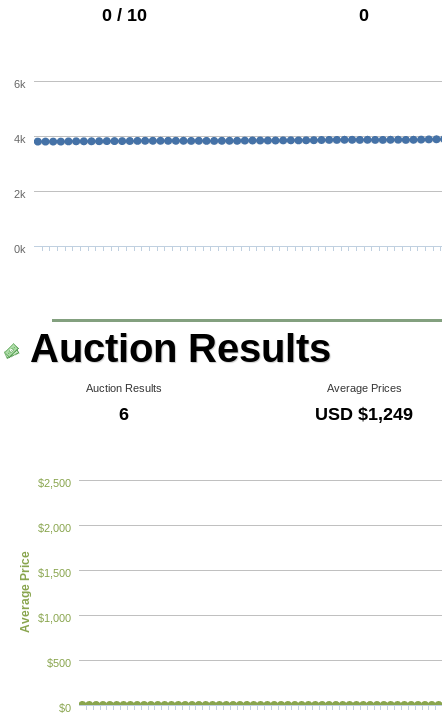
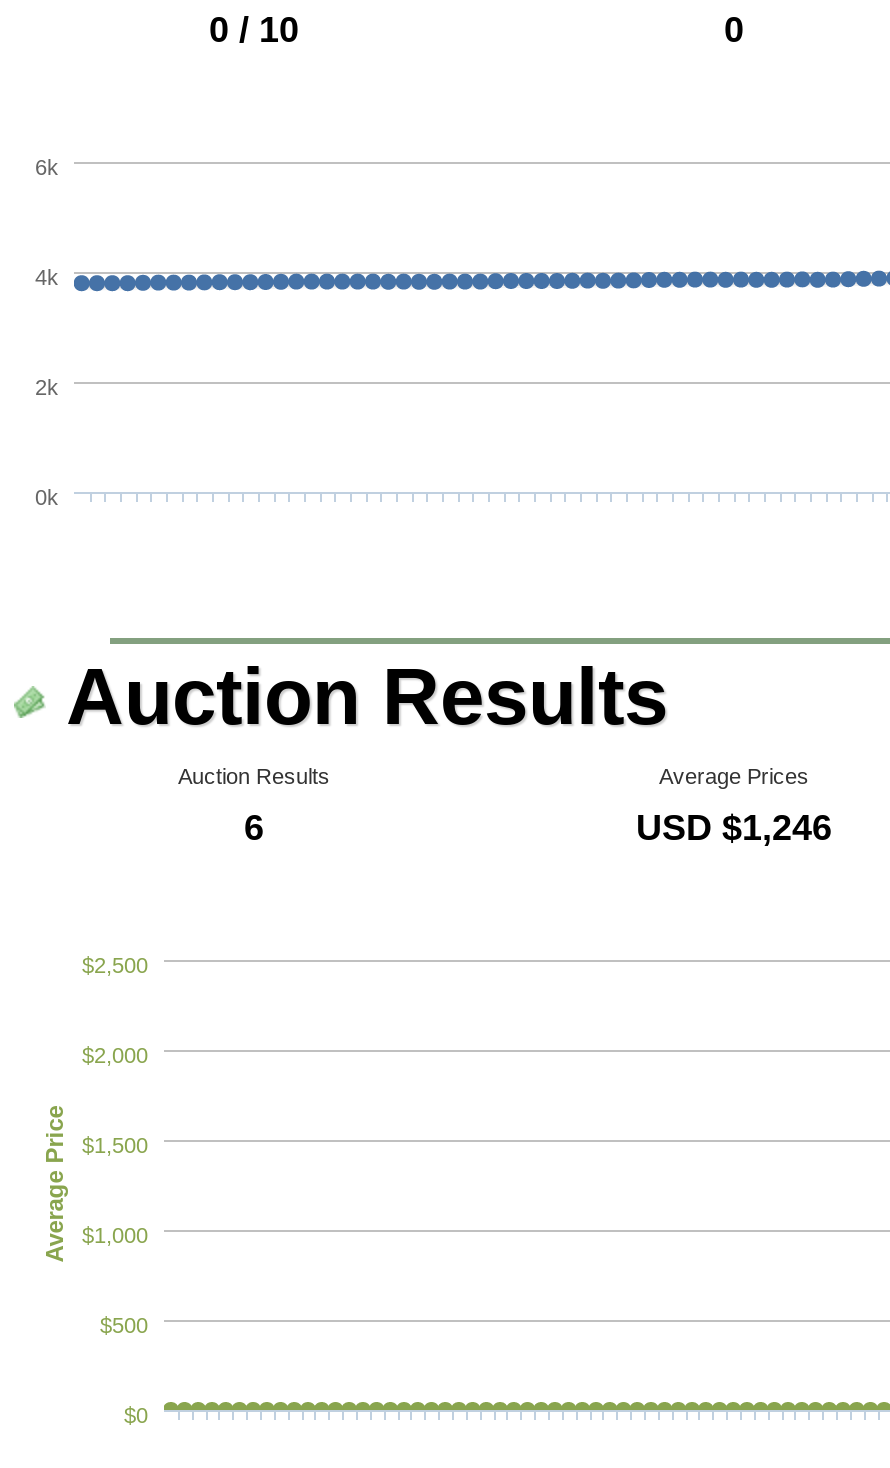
[315,404,413,424] USD $1,249 -> [636,808,832,848] USD $1,246

